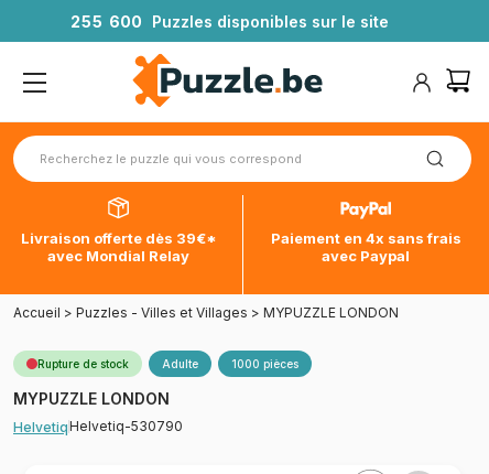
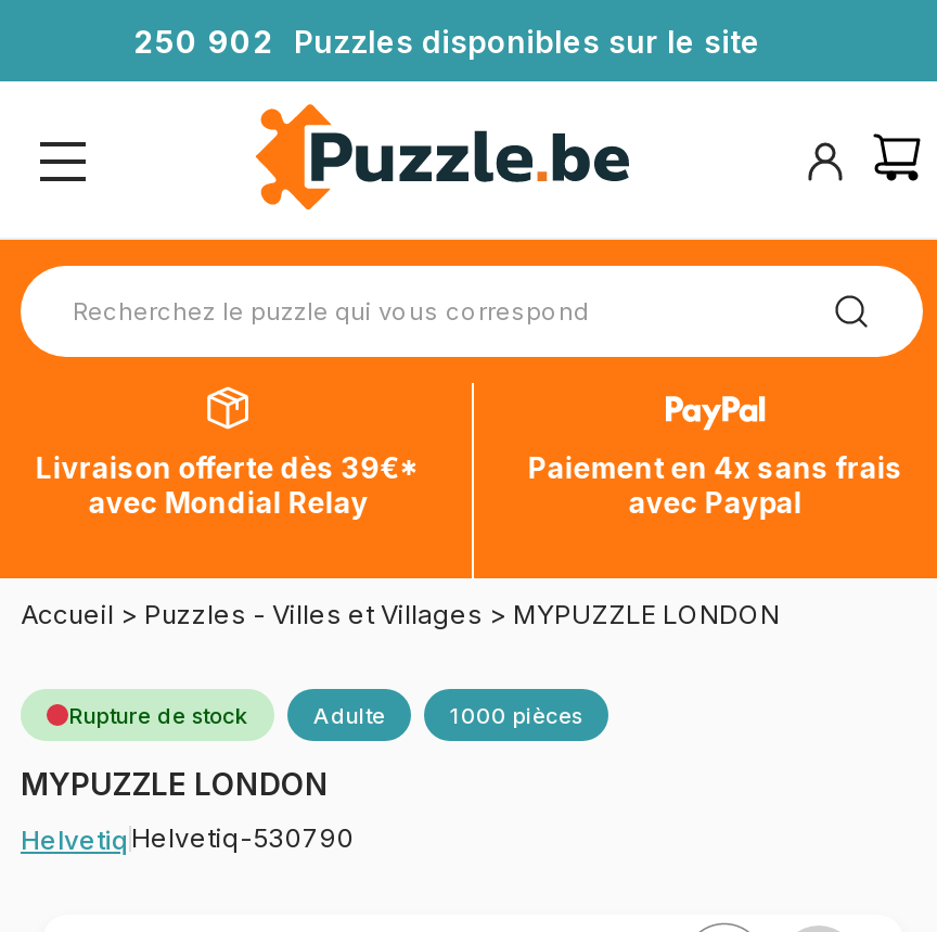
[70,12,389,31] 255 60 0 Puzzles disponibles sur le site -> [133,22,760,60] 250 90 2 Puzzles disponibles sur le site

